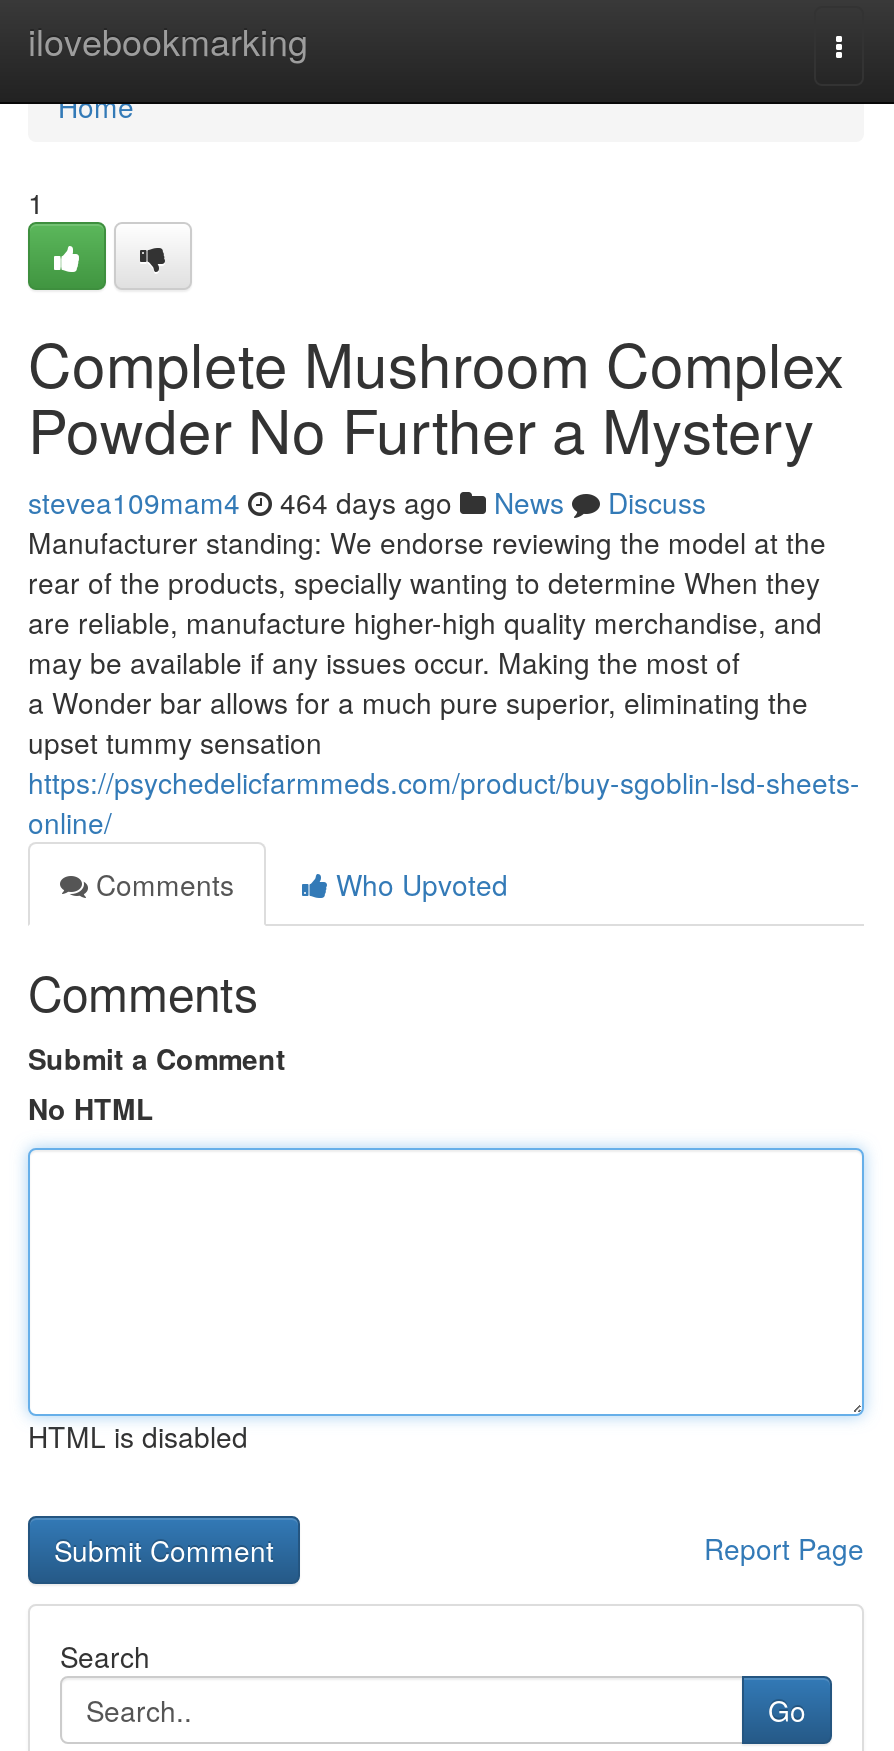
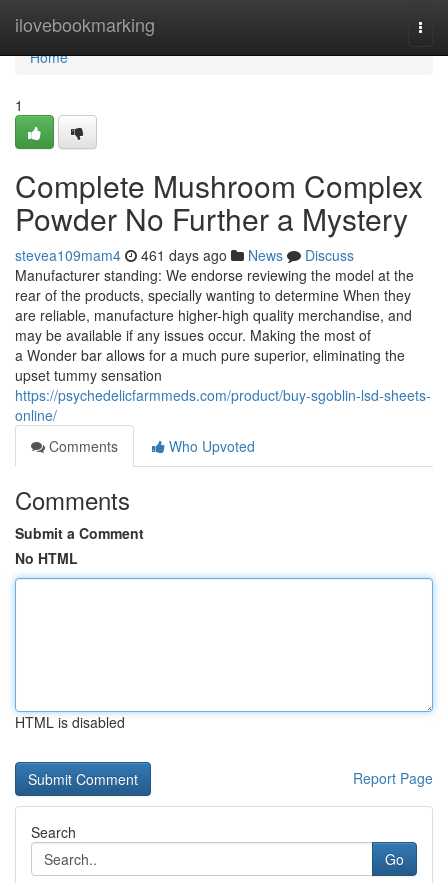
[28,482,706,522] stevea109mam4 464 days ago News Discuss -> [15,245,354,265] stevea109mam4 461 days ago News Discuss

